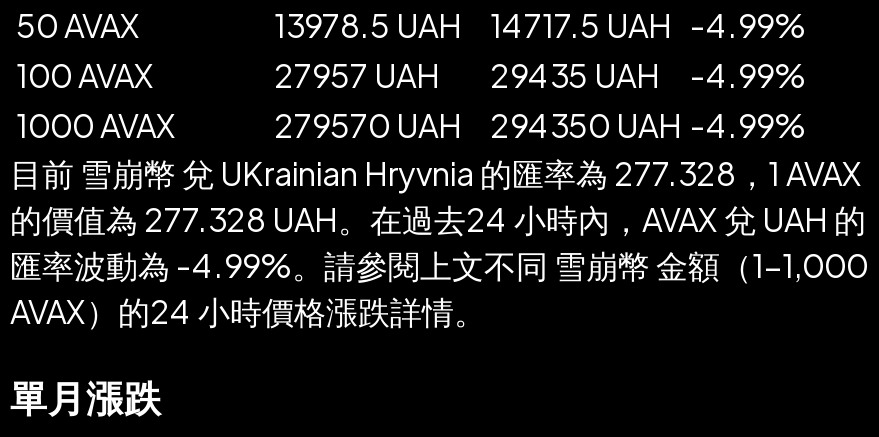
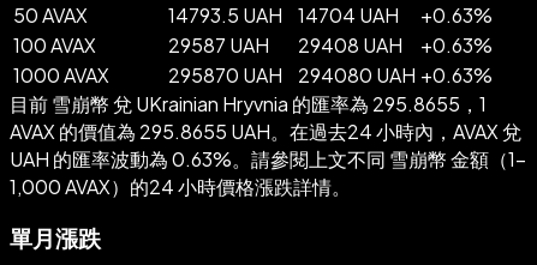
[274,4,806,46] 13978.5 UAH | 14717.5 UAH -4.99% -> [168,3,493,28] 14793.5 UAH | 14704 UAH | +0.63%
[274,54,440,96] 27957 UAH -> [168,32,269,58] 29587 UAH
[490,54,660,96] 29435 UAH -> [298,32,402,58] 29408 UAH
[690,54,806,96] -4.99% -> [420,32,493,58] +0.63%
[10,104,868,332] 279570 UAH | 294350 UAH -4.99% | 目前 雪崩幣 兌 UKrainian Hryvnia 的匯率為 277.328，1 AVAX | 的價值為 277.328 UAH。在過去24 小時內，AVAX 兌 UAH 的 | 匯率波動為 -4.99%。請參閱上文不同 雪崩幣 金額（1-1,000 | AVAX）的24 小時價格漲跌詳情。 -> [10,62,526,199] 295870 UAH | 294080 UAH +0.63% | 目前 雪崩幣 兌 UKrainian Hryvnia 的匯率為 295.8655，1 | AVAX 的價值為 295.8655 UAH。在過去24 小時內，AVAX 兌 | UAH 的匯率波動為 0.63%。請參閱上文不同 雪崩幣 金額（1- | 1,000 AVAX）的24 小時價格漲跌詳情。

